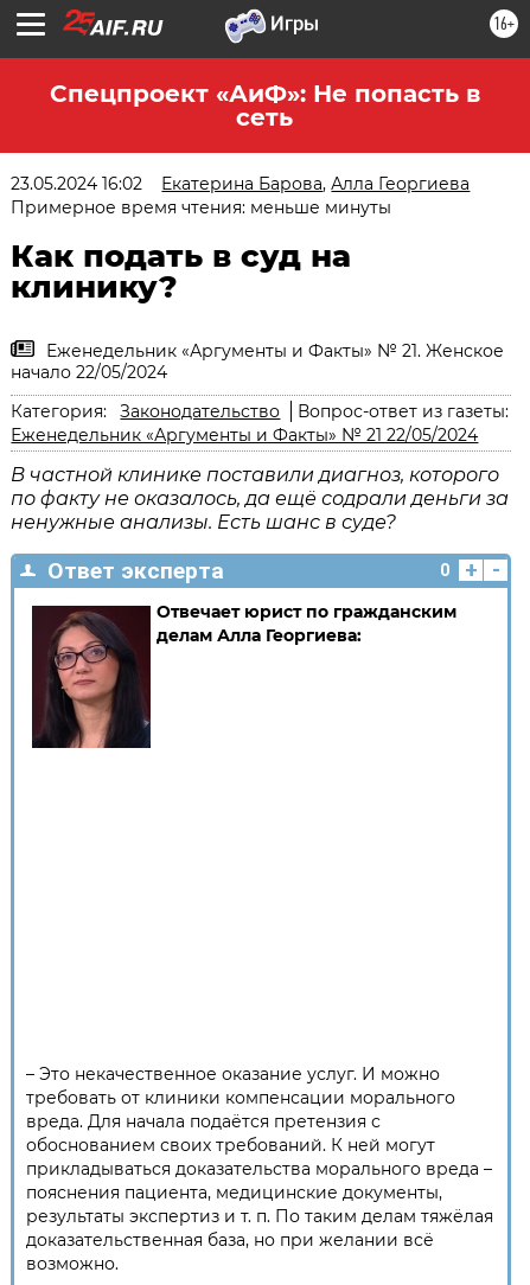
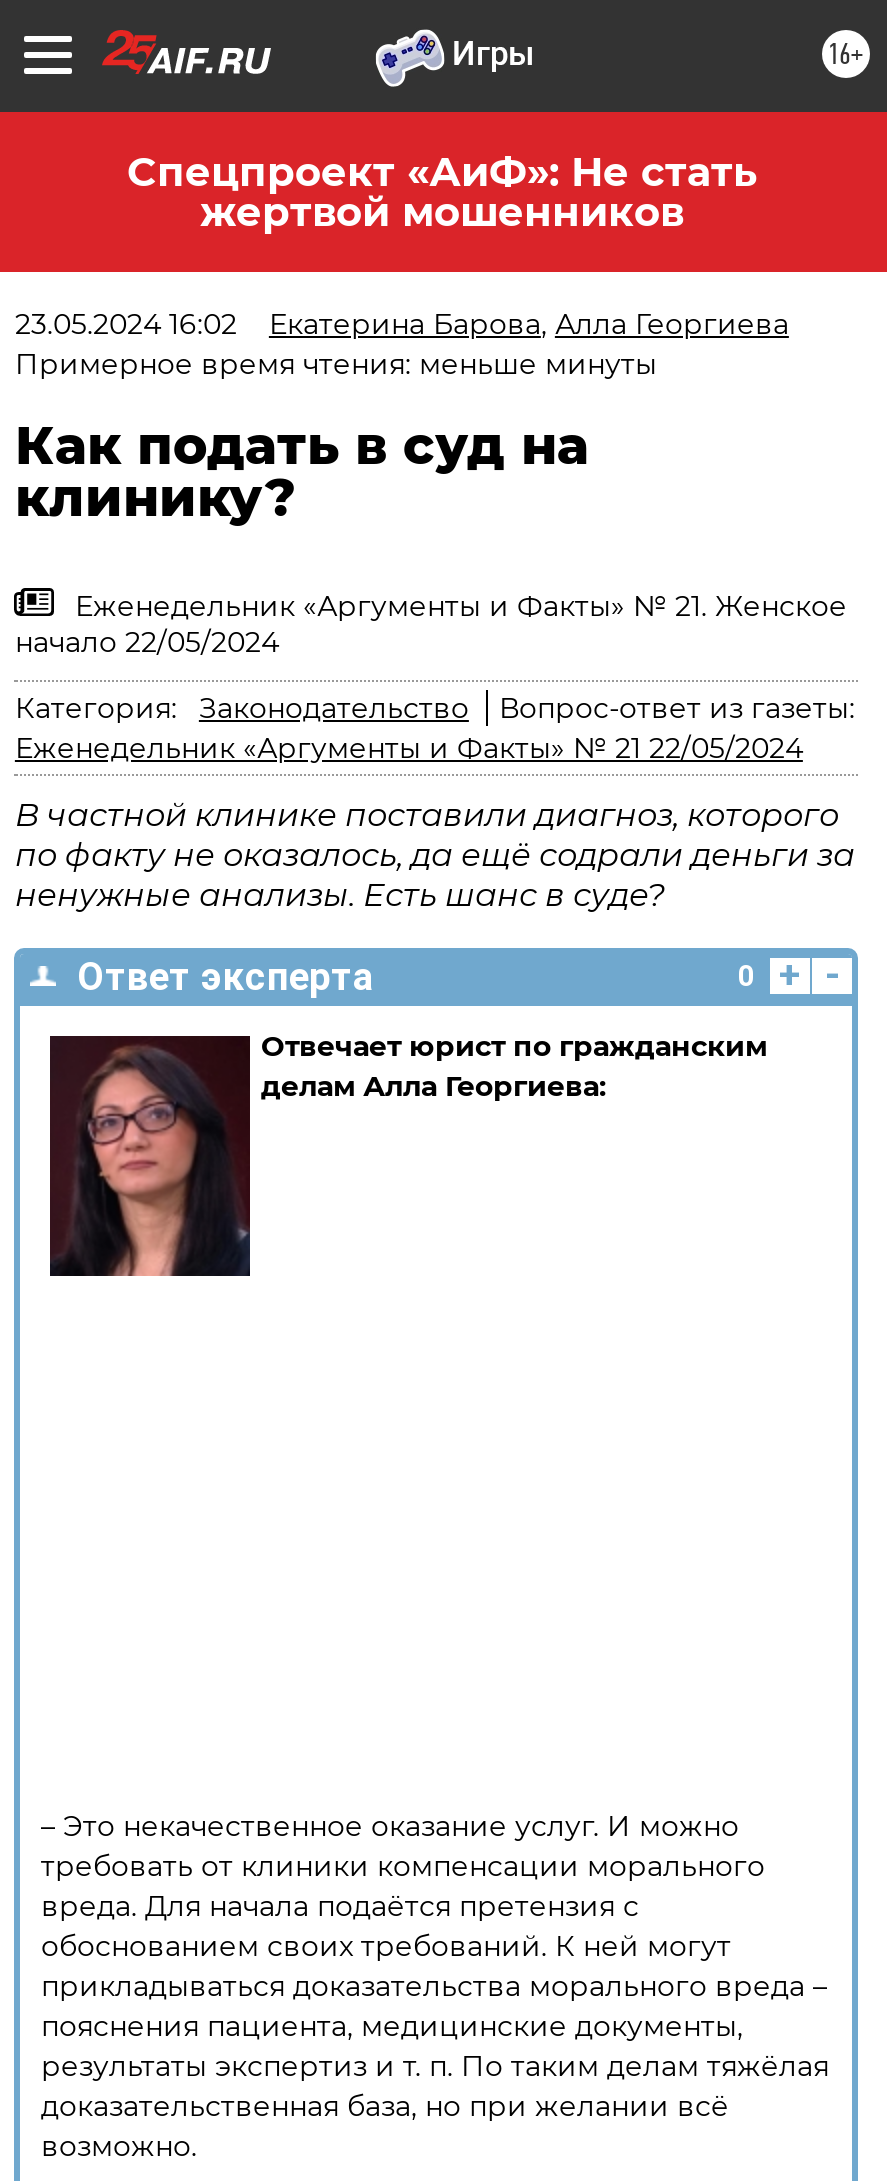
[49,79,480,132] Спецпроект «АиФ»: Не попасть в | сеть -> [127,148,757,236] Спецпроект «АиФ»: Не стать | жертвой мошенников

